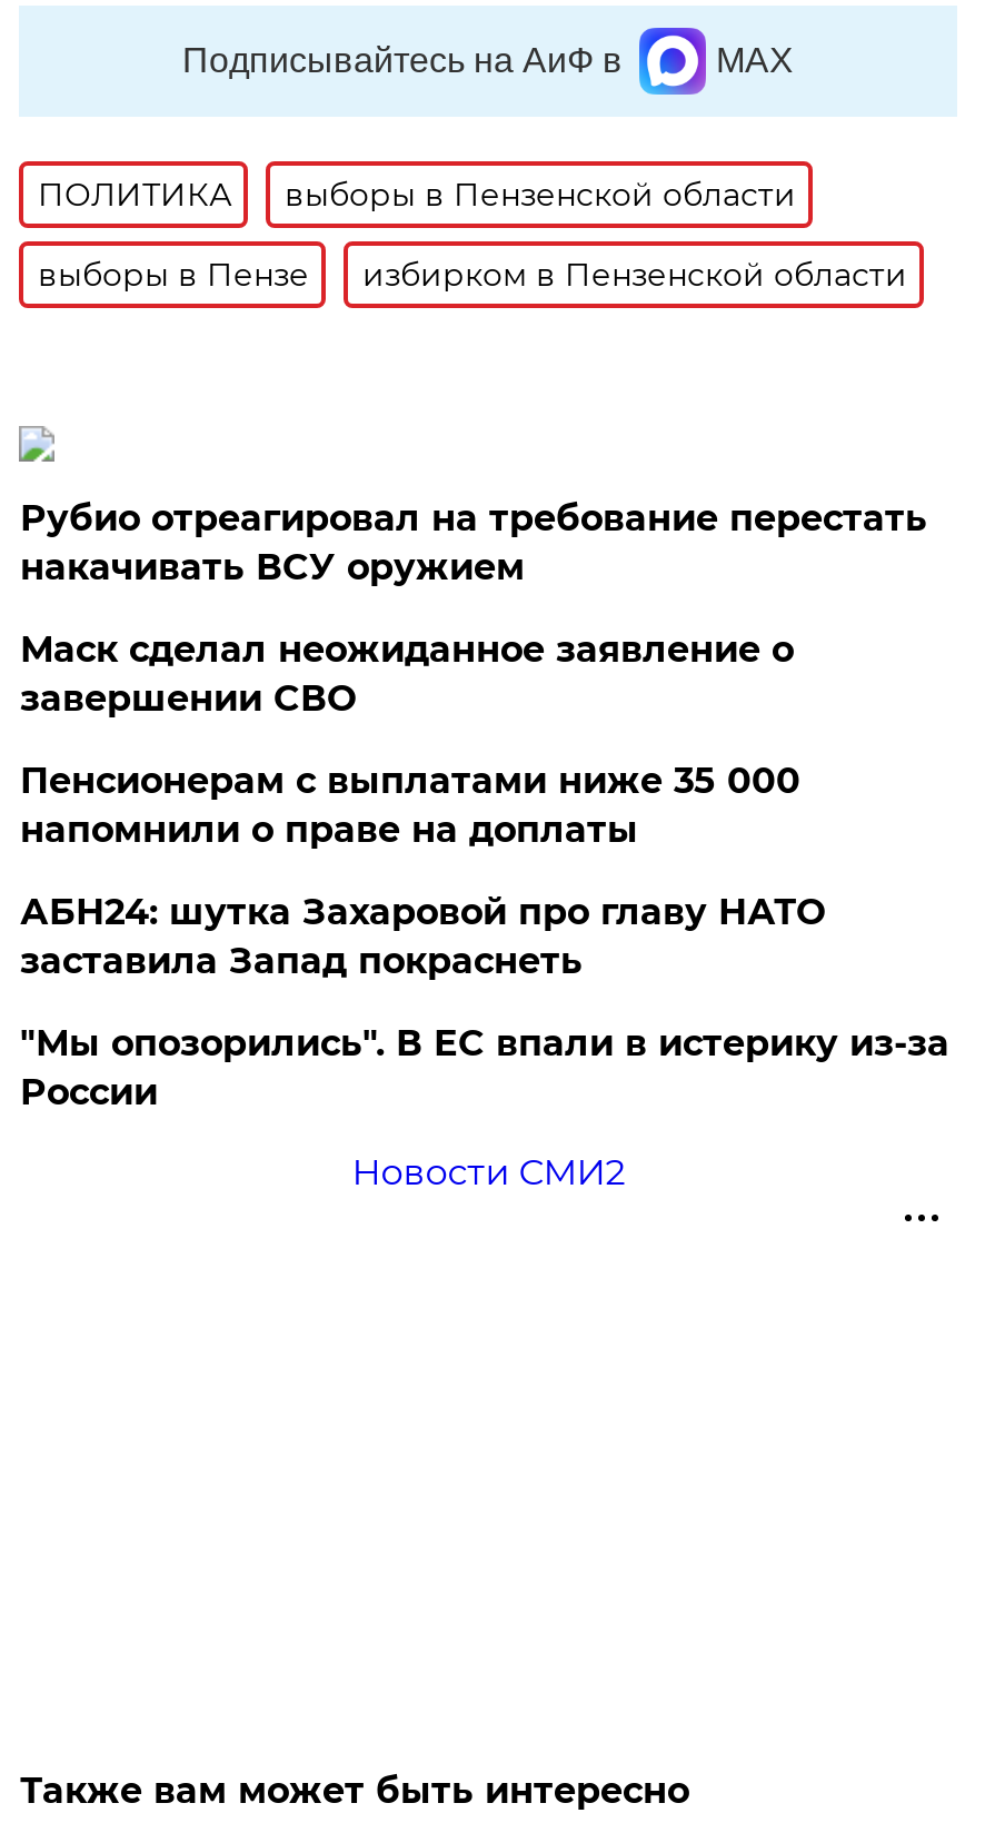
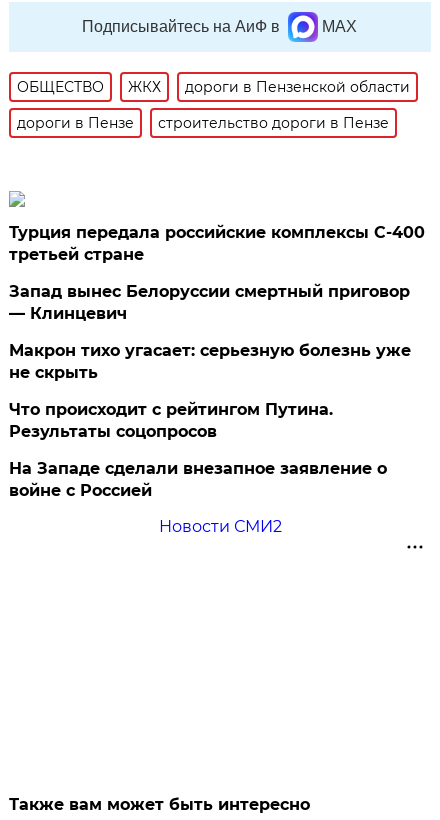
[38,175,796,215] ПОЛИТИКА | выборы в Пензенской области -> [17,78,410,96] ОБЩЕСТВО | ЖКХ | дороги в Пензенской области
[38,255,907,295] выборы в Пензе | избирком в Пензенской области -> [17,114,389,132] дороги в Пензе | строительство дороги в Пензе
[20,497,927,588] Рубио отреагировал на требование перестать | накачивать ВСУ оружием -> [9,223,425,264] Турция передала российские комплексы С-400 | третьей стране
[20,628,794,720] Маск сделал неожиданное заявление о | завершении СВО -> [9,282,410,323] Запад вынес Белоруссии смертный приговор | — Клинцевич
[20,760,800,851] Пенсионерам с выплатами ниже 35 000 | напомнили о праве на доплаты -> [9,341,411,382] Макрон тихо угасает: серьезную болезнь уже | не скрыть
[20,891,825,982] АБН24: шутка Захаровой про главу НАТО | заставила Запад покраснеть -> [9,400,333,441] Что происходит с рейтингом Путина. | Результаты соцопросов
[20,1022,949,1113] "Мы опозорились". В ЕС впали в истерику из-за | России -> [9,459,387,500] На Западе сделали внезапное заявление о | войне с Россией

